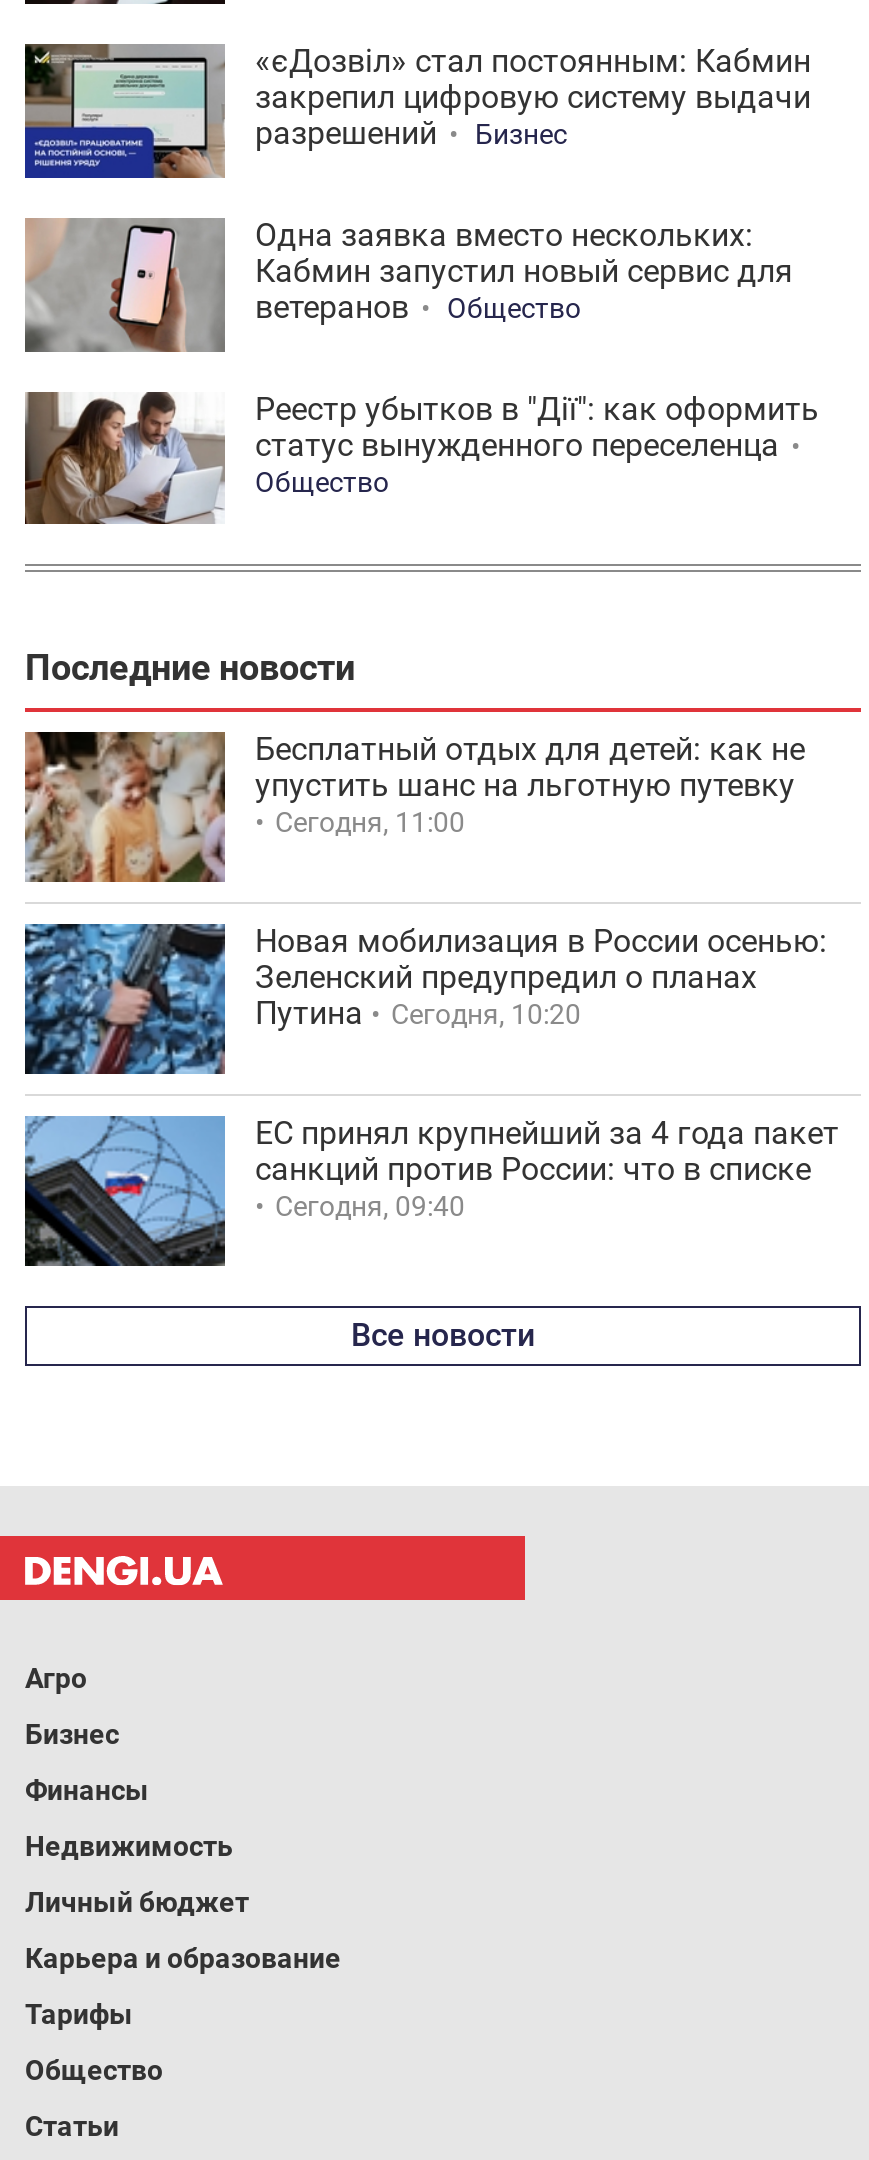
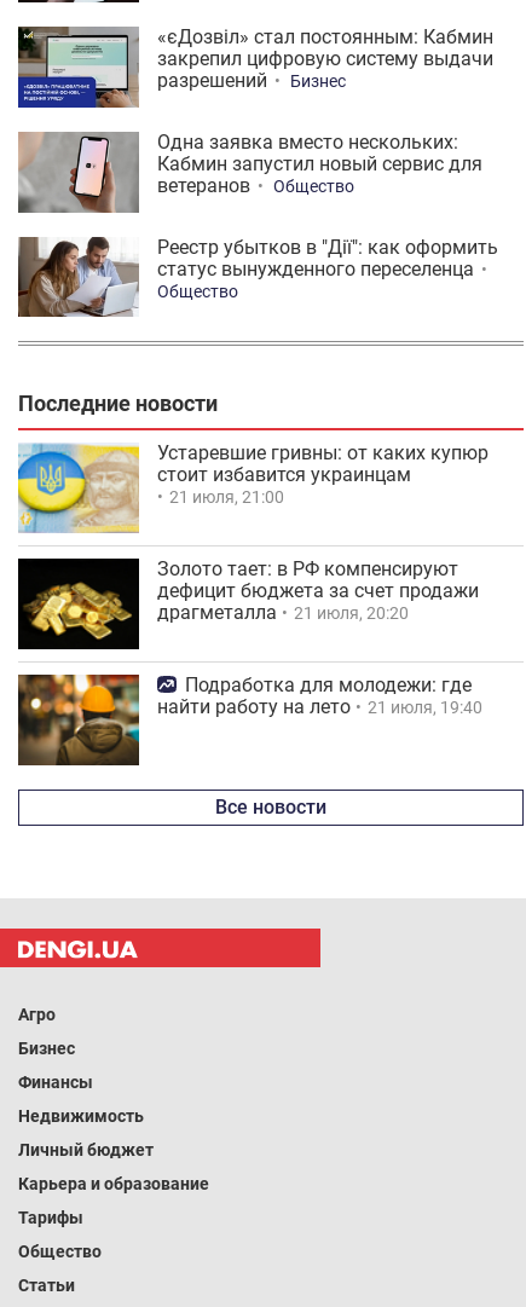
[23,730,805,884] [image] | Бесплатный отдых для детей: как не | упустить шанс на льготную путевку | Сегодня, 11:00 -> [17,442,489,533] [image] | Устаревшие гривны: от каких купюр | стоит избавится украинцам | 21 июля, 21:00
[23,922,827,1076] [image] | Новая мобилизация в России осенью: | Зеленский предупредил о планах | Путина | Сегодня, 10:20 -> [17,557,479,650] [image] | Золото тает: в РФ компенсируют | дефицит бюджета за счет продажи | драгметалла | 21 июля, 20:20
[23,1114,839,1266] [image] | ЕС принял крупнейший за 4 года пакет | санкций против России: что в списке | Сегодня, 09:40 -> [17,673,482,765] [image] | Подработка для молодежи: где | найти работу на лето | 21 июля, 19:40

